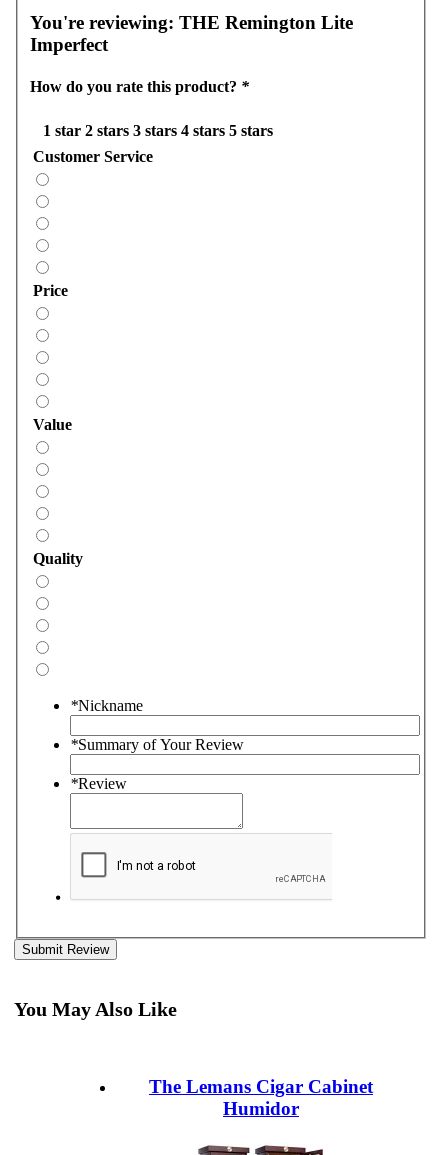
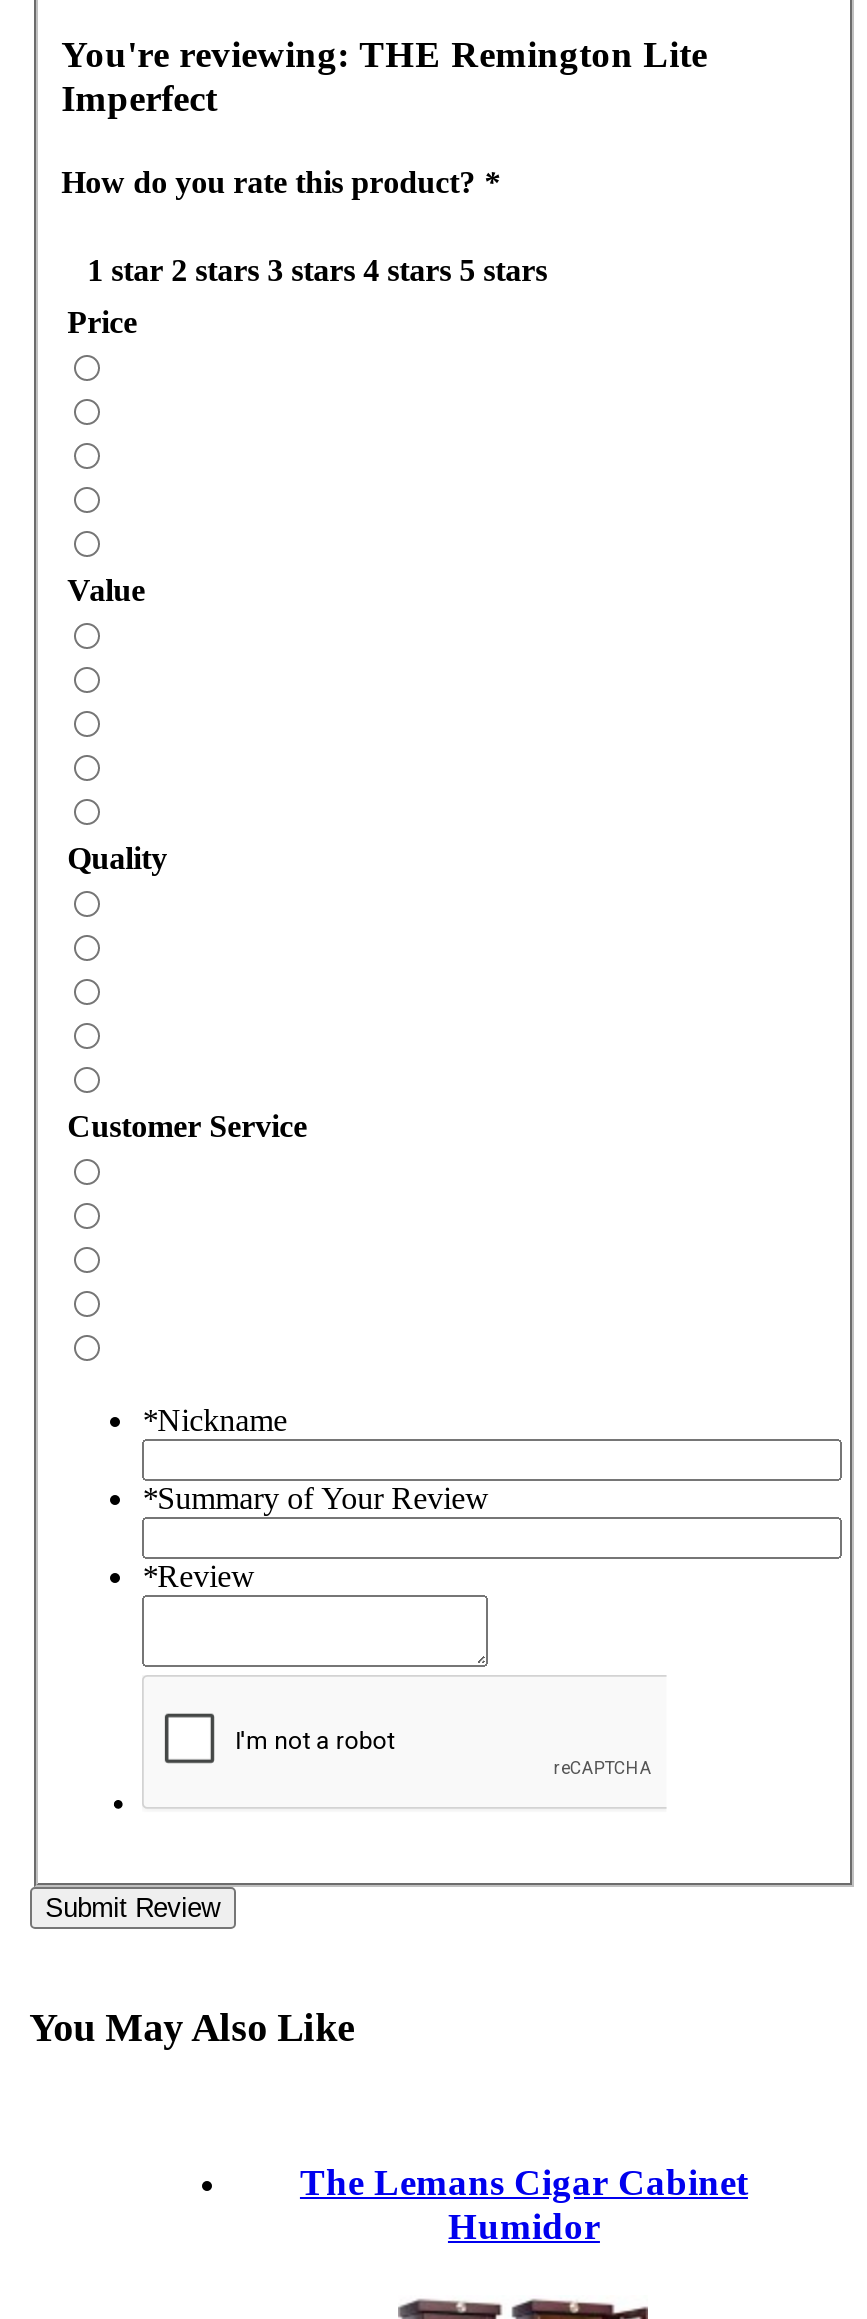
moved [33,148,153,165] -> [67,1109,307,1143]: Customer Service
moved [33,282,83,567] -> [67,305,167,875]: Price | Value | Quality

